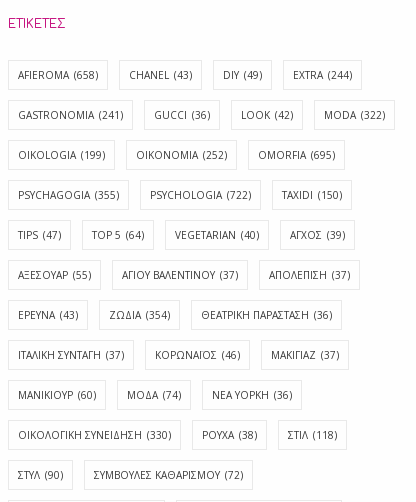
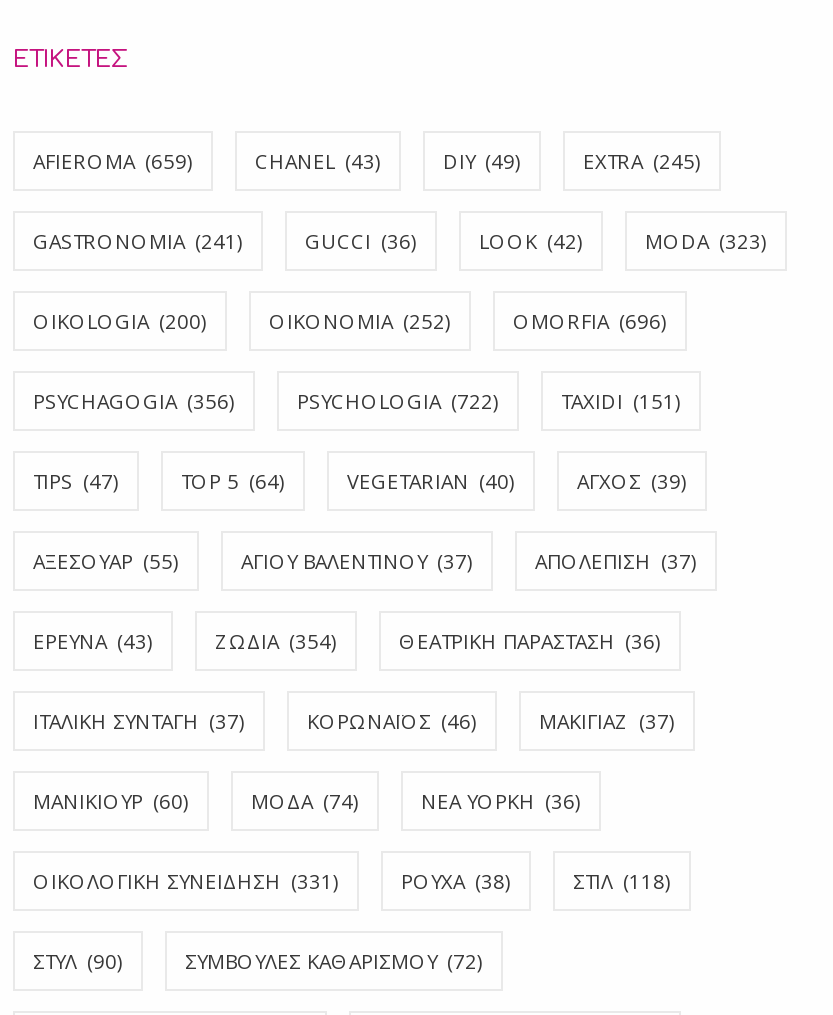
[18,68,98,82] AFIEROMA (658) -> [33,147,193,175] AFIEROMA (659)
[293,68,352,82] EXTRA (244) -> [583,147,701,175] EXTRA (245)
[324,108,385,122] MODA (322) -> [645,227,767,255] MODA (323)
[18,148,105,162] OIKOLOGIA (199) -> [33,307,207,335] OIKOLOGIA (200)
[258,148,335,162] OMORFIA (695) -> [513,307,667,335] OMORFIA (696)
[18,188,119,202] PSYCHAGOGIA (355) -> [33,387,235,415] PSYCHAGOGIA (356)
[282,188,342,202] TAXIDI (150) -> [561,387,681,415] TAXIDI (151)
[18,428,171,442] ΟΙΚΟΛΟΓΙΚΗ ΣΥΝΕΙΔΗΣΗ (330) -> [33,867,339,895] ΟΙΚΟΛΟΓΙΚΗ ΣΥΝΕΙΔΗΣΗ (331)

